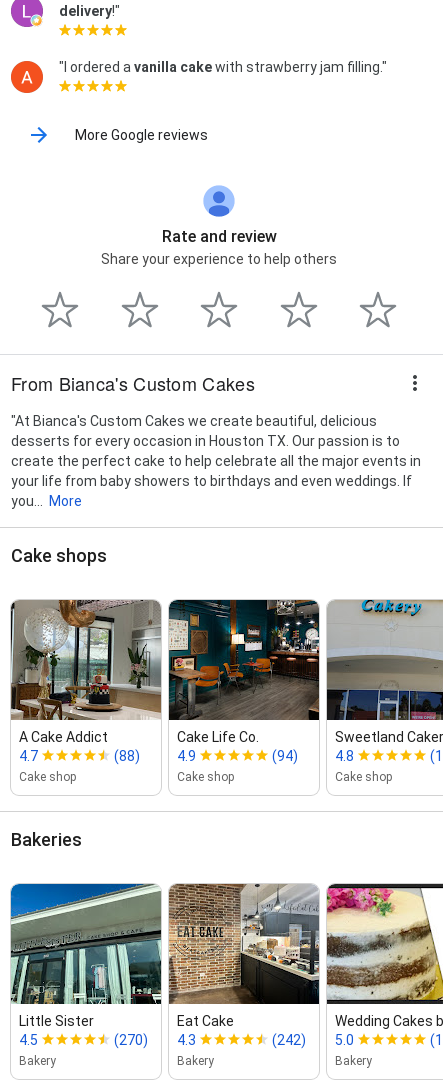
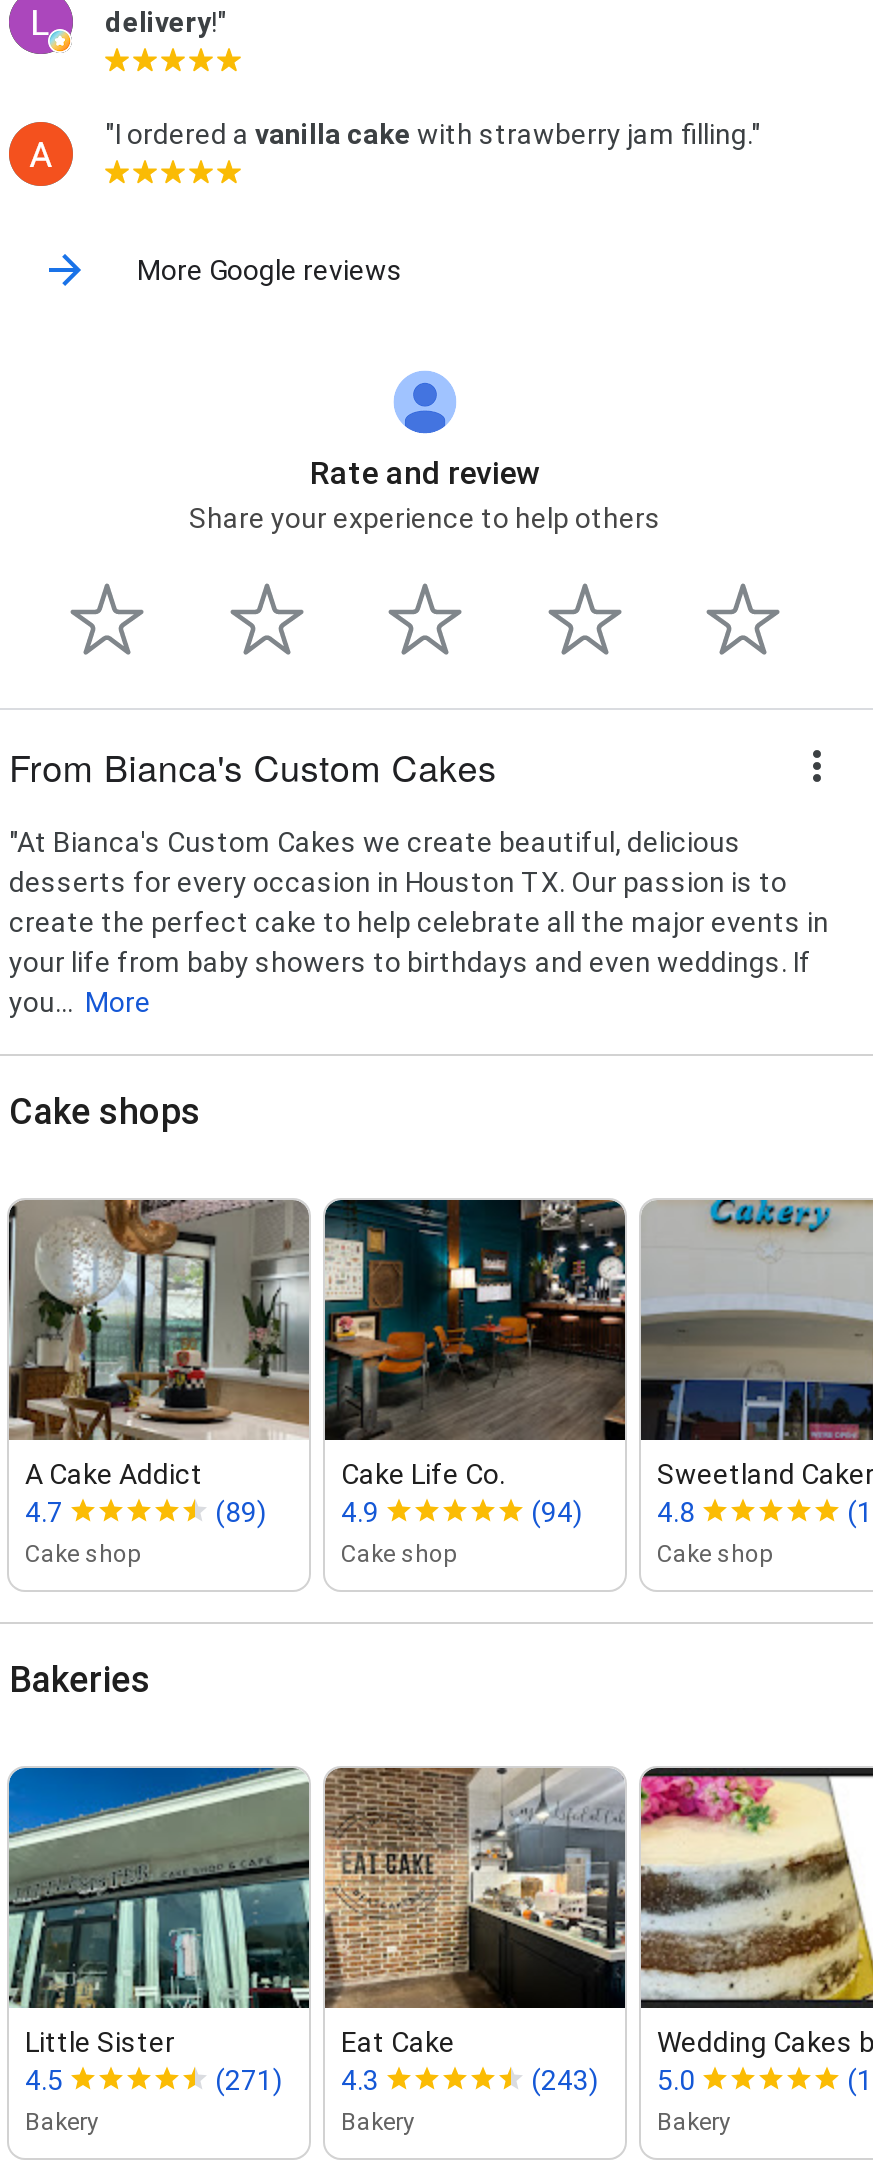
[114,748,140,764] (88) -> [215,1495,267,1527] (89)
[114,1032,196,1048] (270) 4.3 -> [215,2063,379,2095] (271) 4.3
[272,1032,354,1048] (242) 5.0 -> [531,2063,695,2095] (243) 5.0

